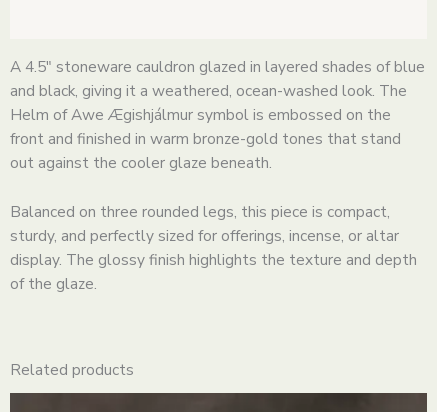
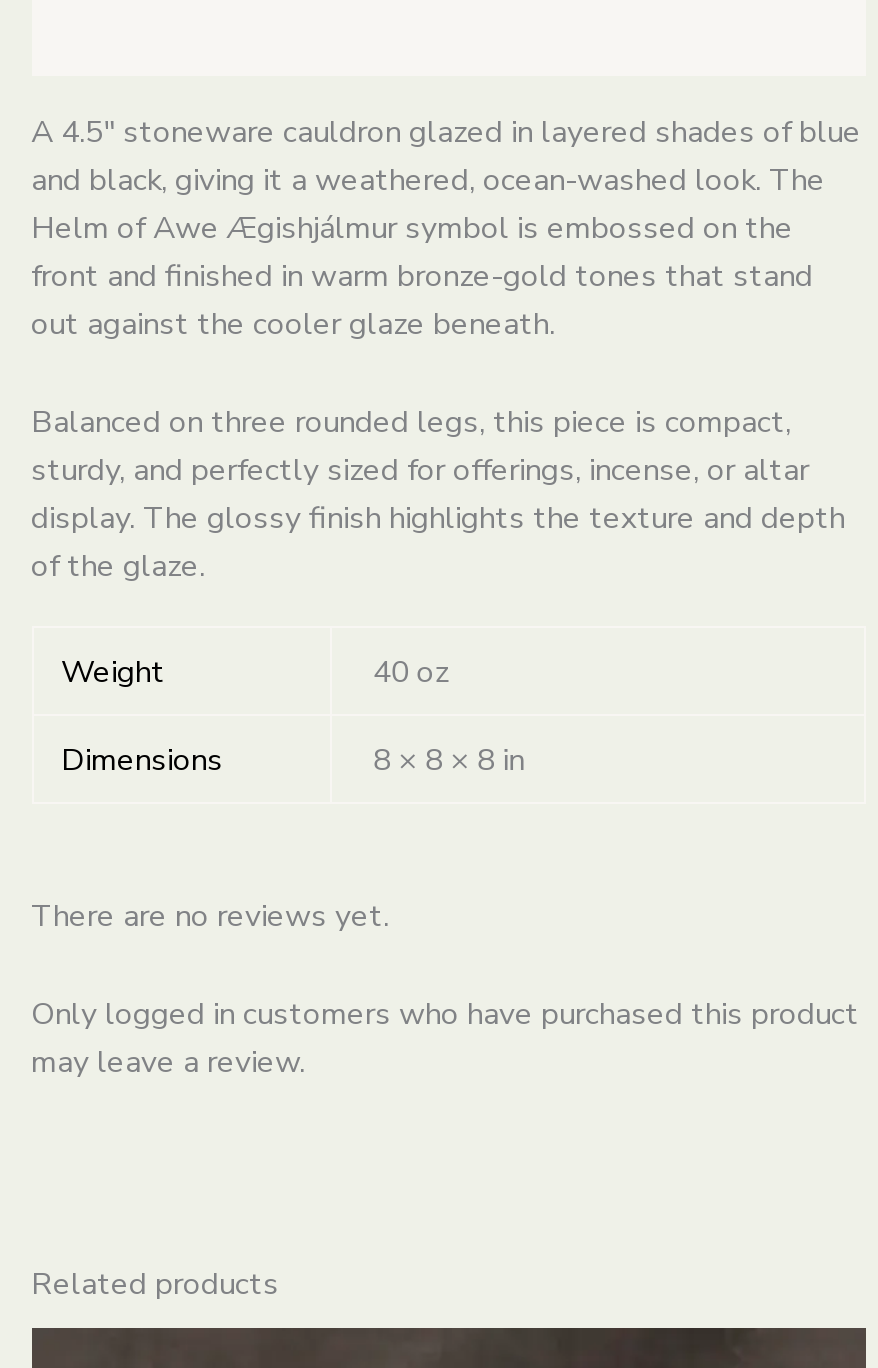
none -> [31,894,859,1081] There are no reviews yet. | Only logged in customers who have purchased this product | may leave a review.
none -> [61,650,525,780] Weight | 40 oz | Dimensions | 8 × 8 × 8 in

